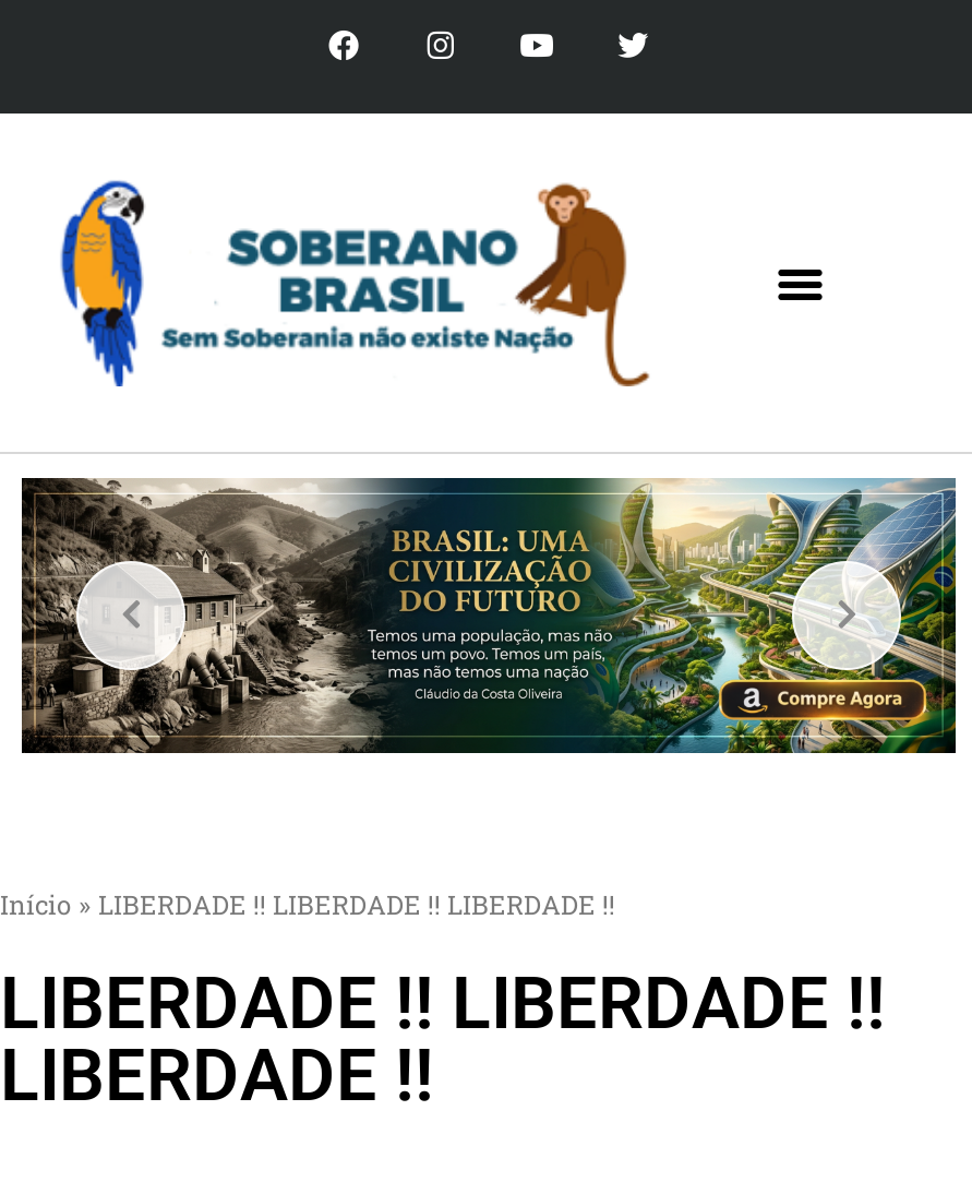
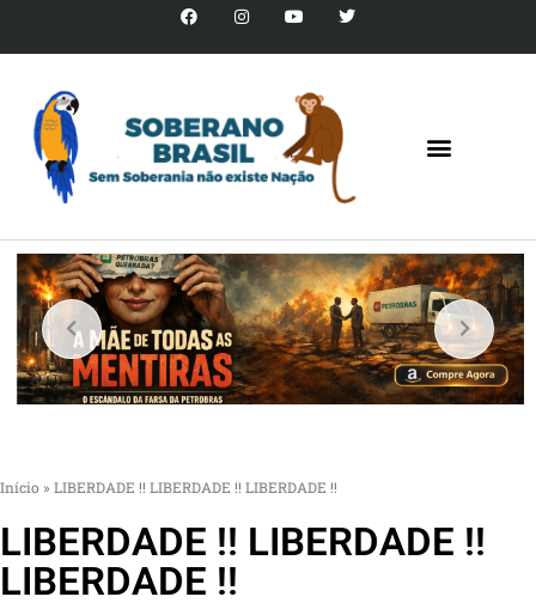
[20,476,958,755] [image] -> [12,252,525,406] [image]

